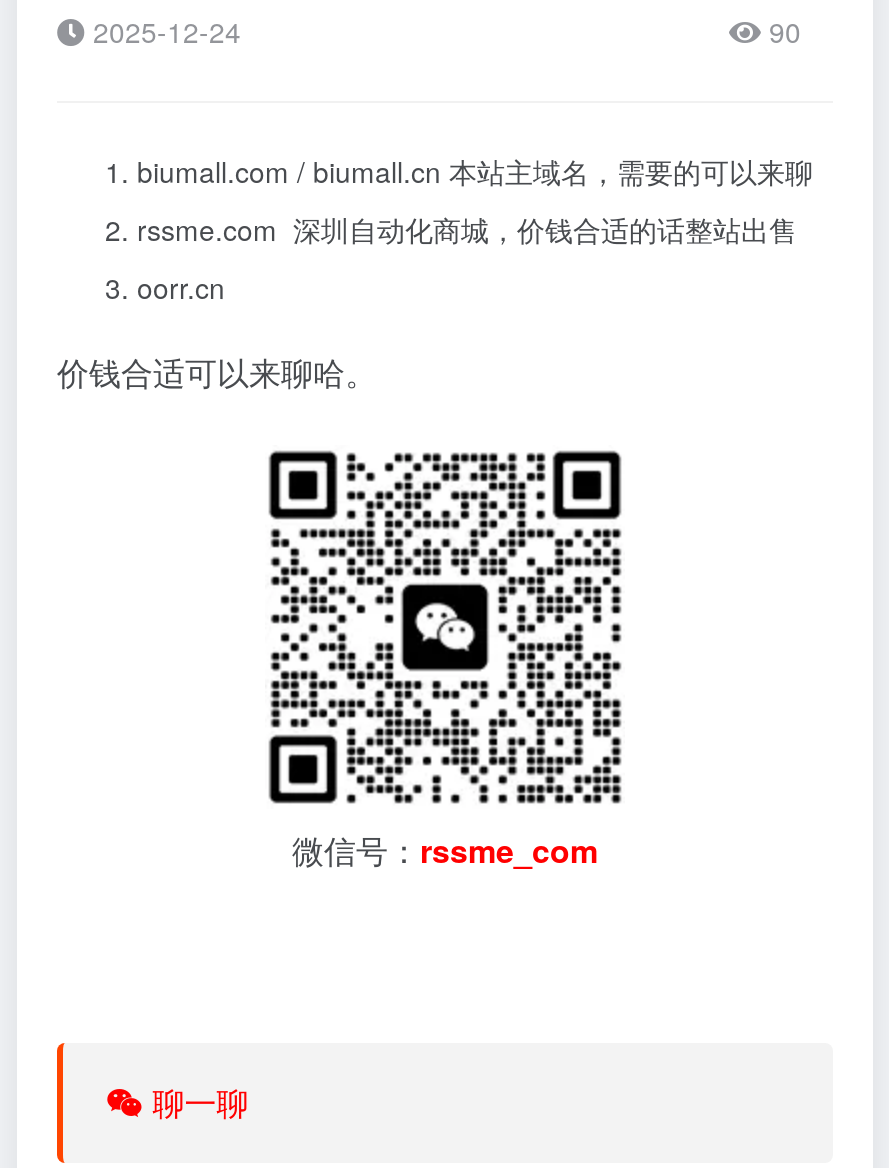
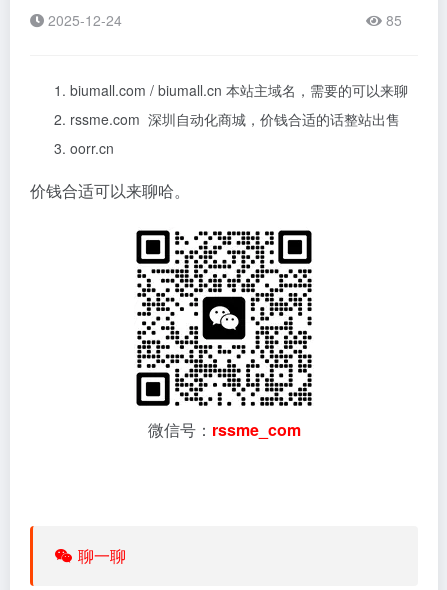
[761,10,801,50] 90 -> [382,10,402,30] 85

